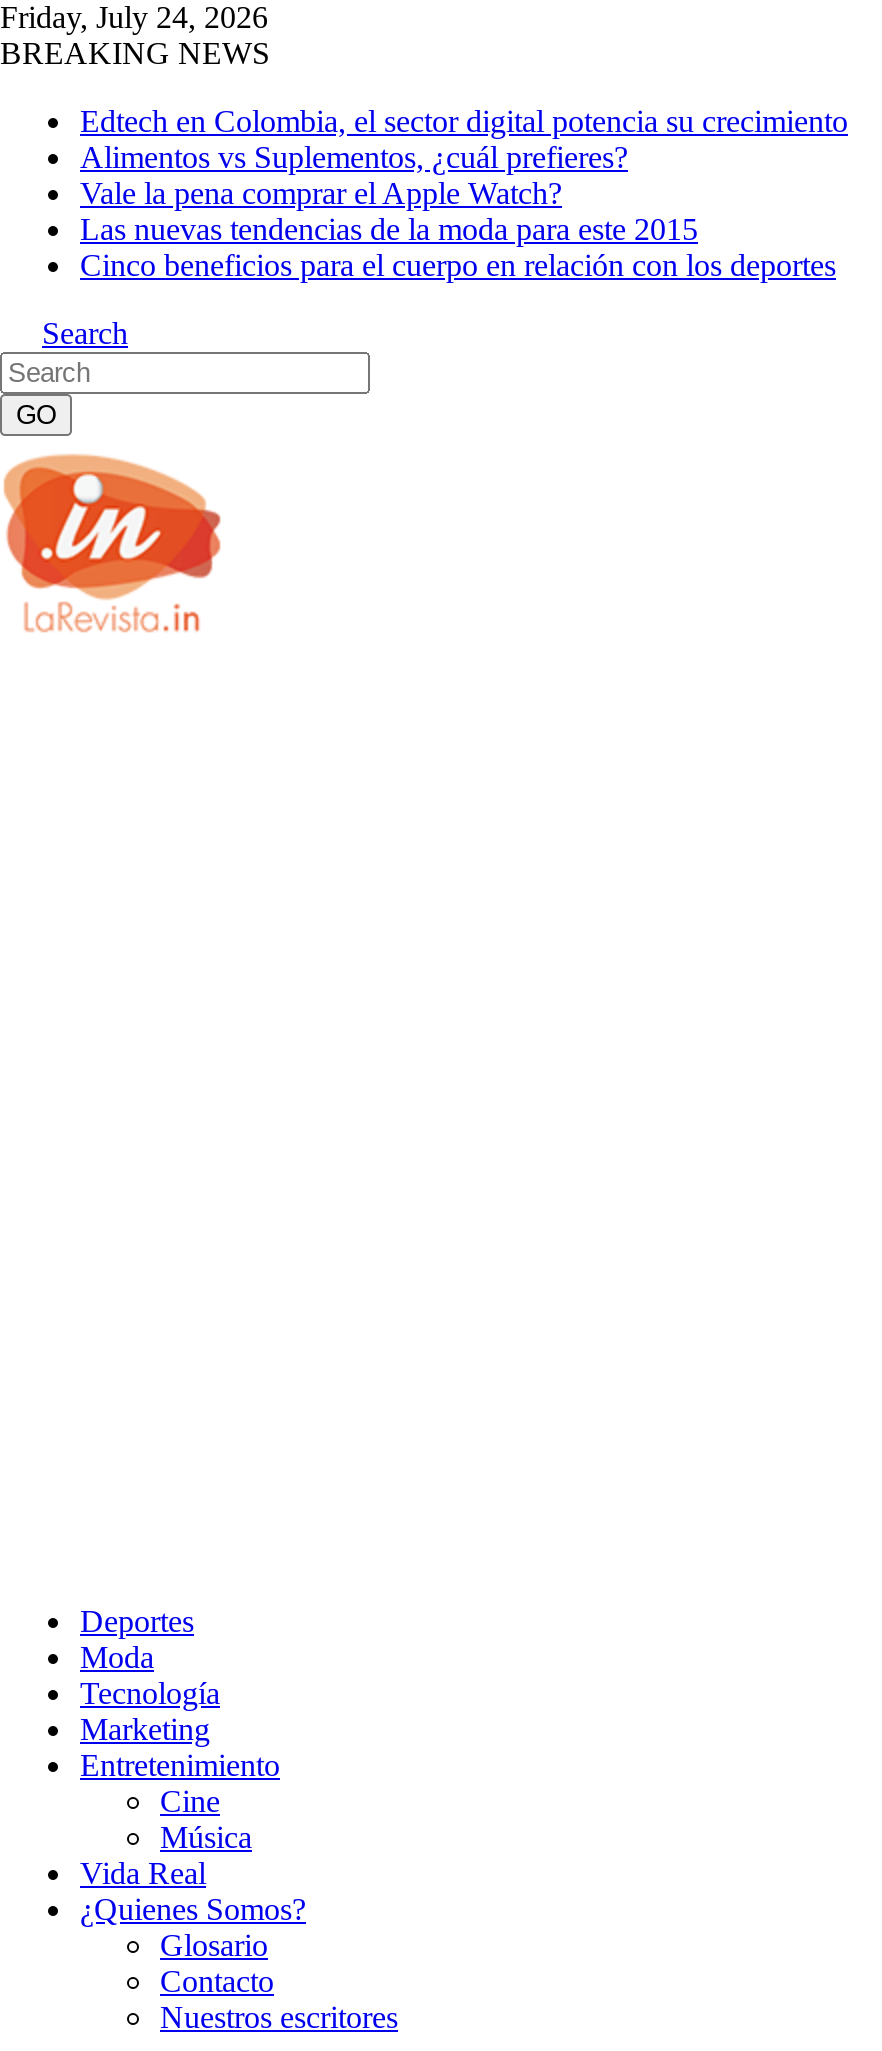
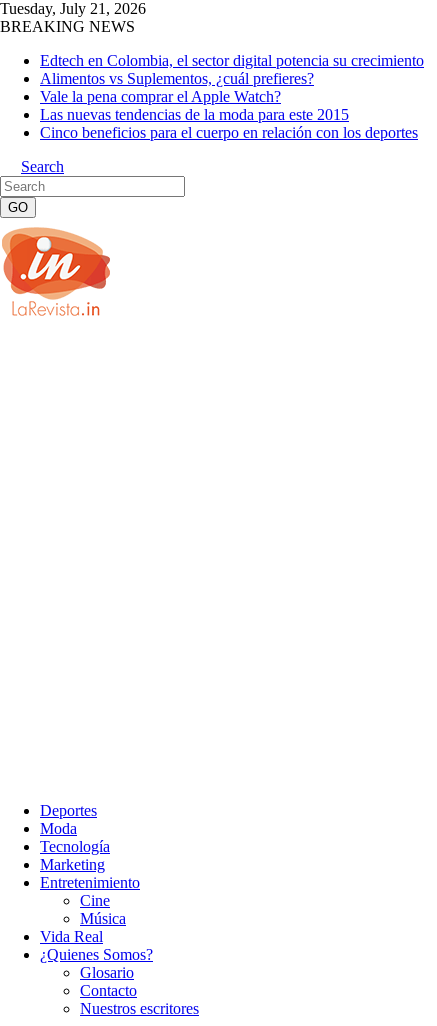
[0,0,268,34] Friday, July 24, 2026 -> [0,0,146,17] Tuesday, July 21, 2026

